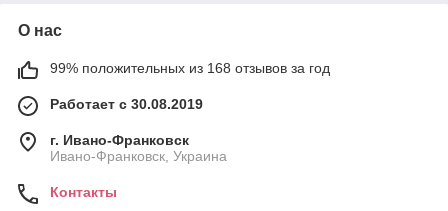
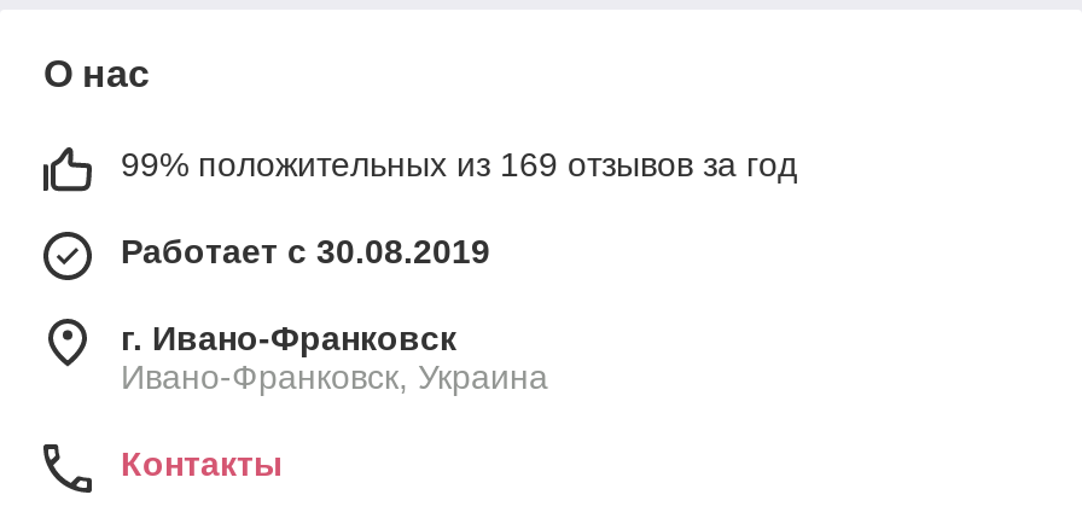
[50,60,330,76] 99% положительных из 168 отзывов за год -> [121,146,797,184] 99% положительных из 169 отзывов за год

